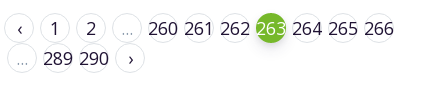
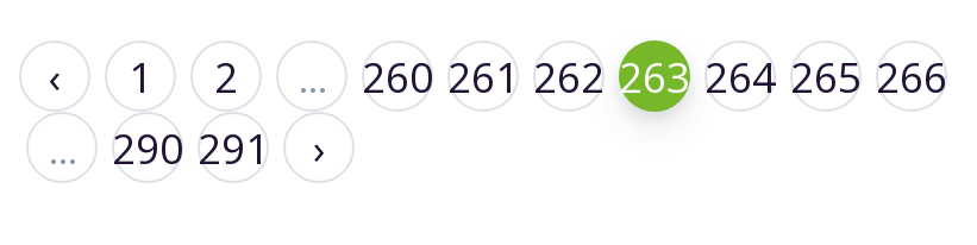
[43,45,109,69] 289 290 -> [112,118,269,175] 290 291

